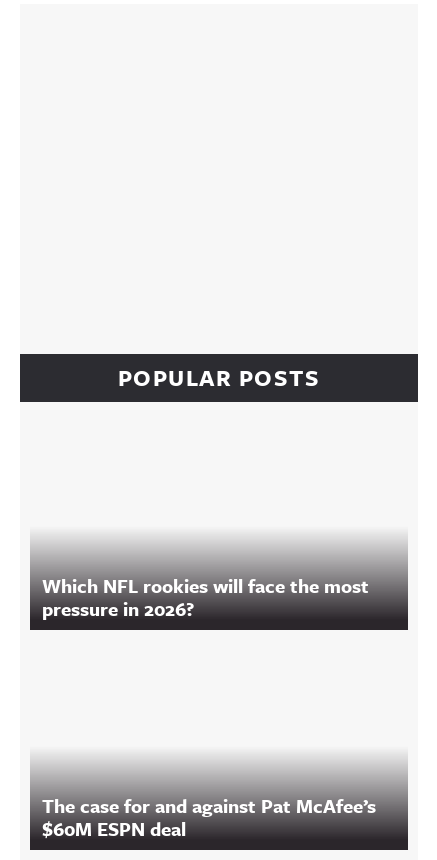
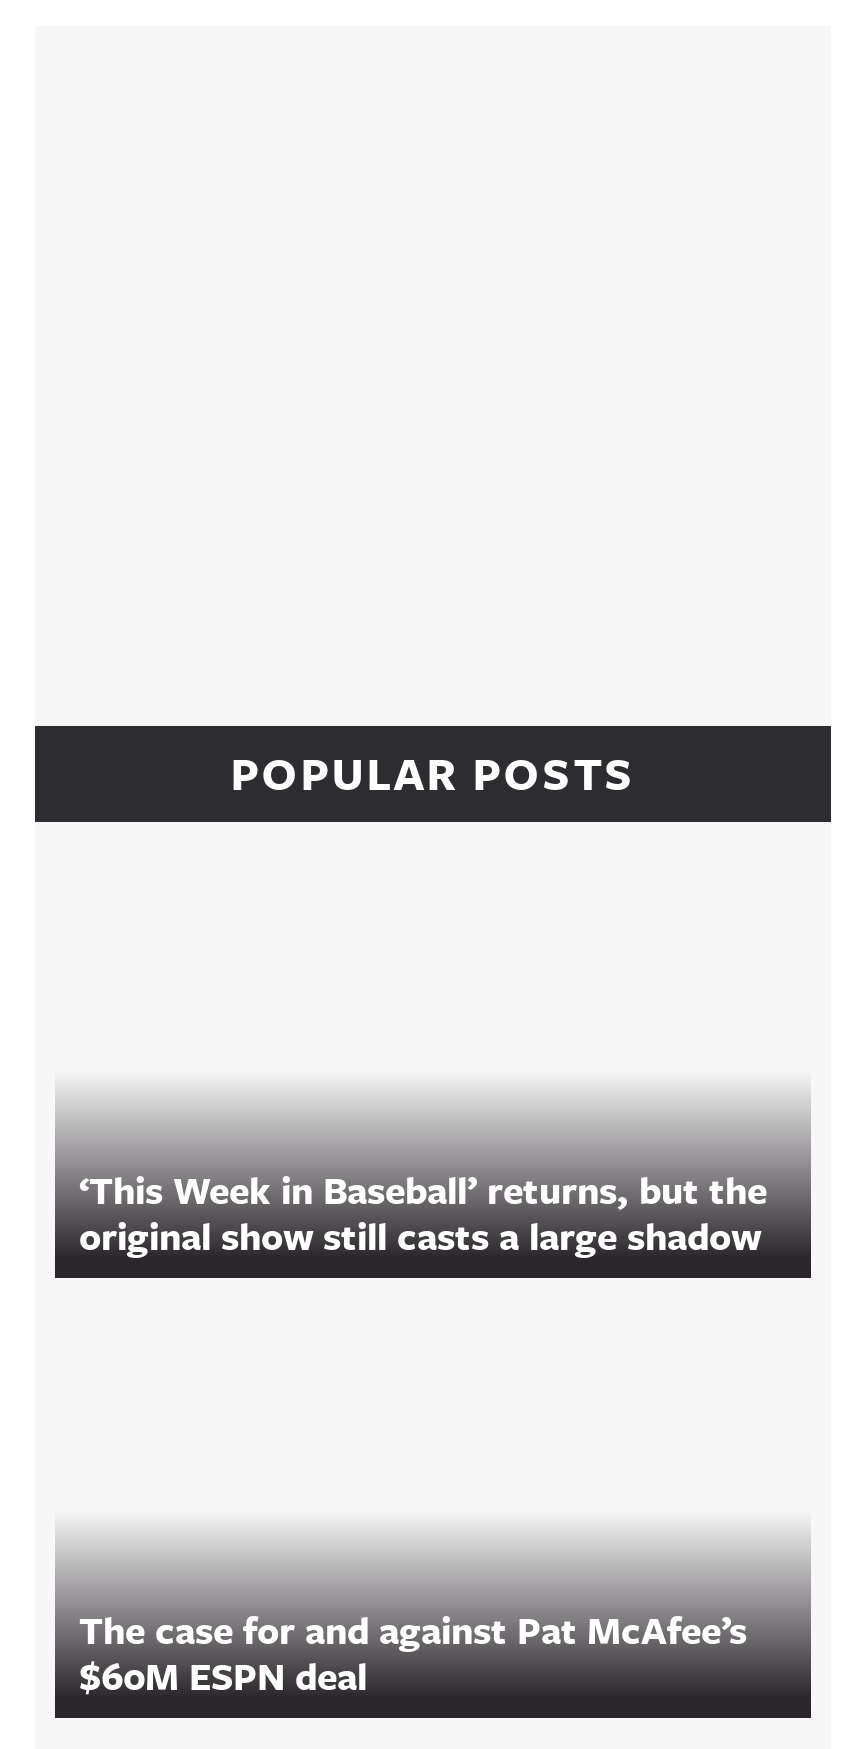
[42,572,369,622] Which NFL rookies will face the most | pressure in 2026? -> [79,1162,767,1262] ‘This Week in Baseball’ returns, but the | original show still casts a large shadow

